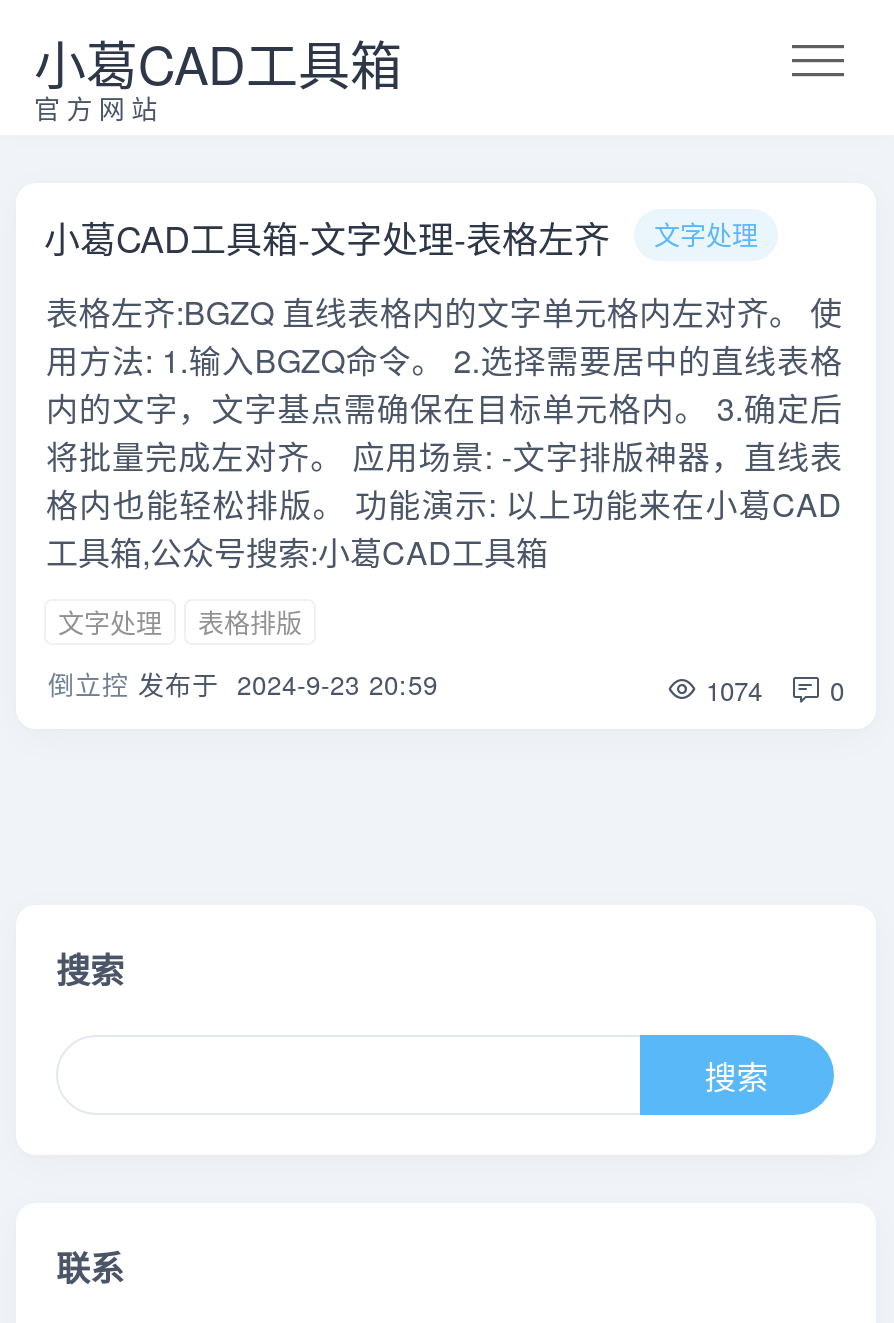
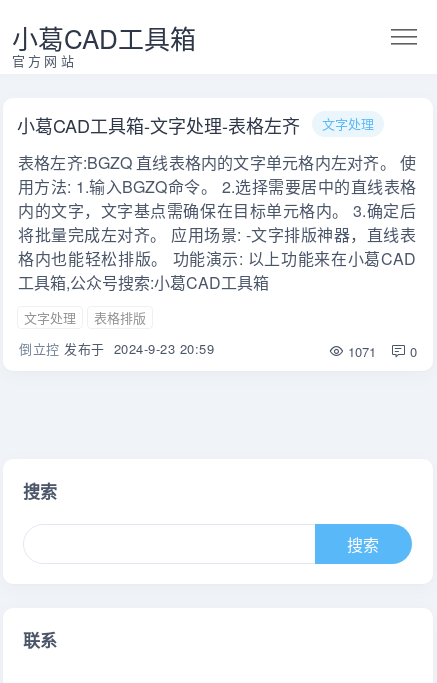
[698,670,762,708] 1074 -> [344,342,376,361] 1071

